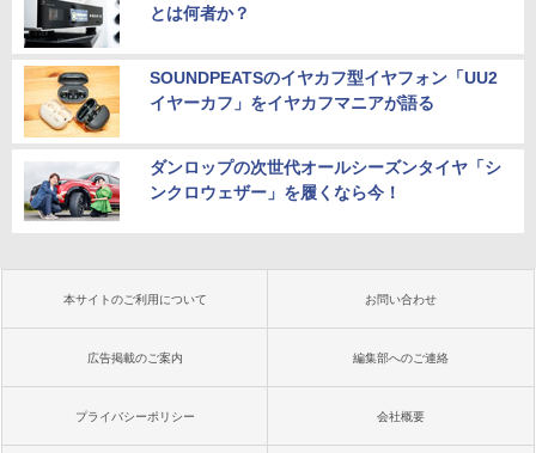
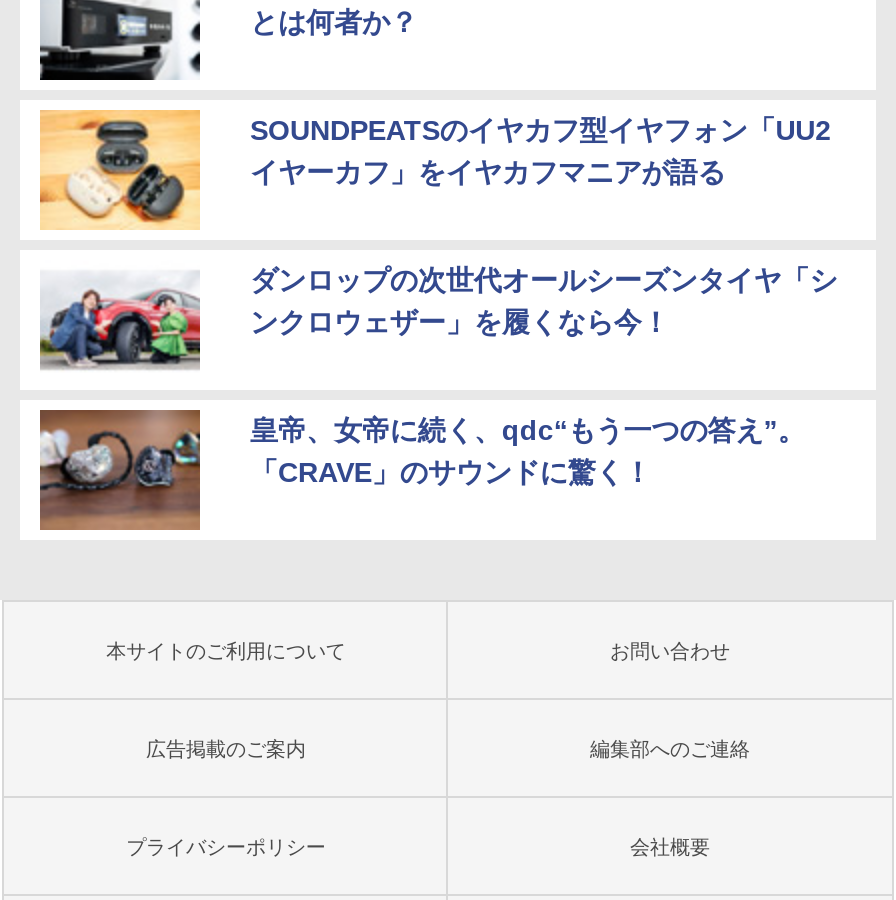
none -> [38,408,805,532] [image] | 皇帝、女帝に続く、qdc“もう一つの答え”。 | 「CRAVE」のサウンドに驚く！

